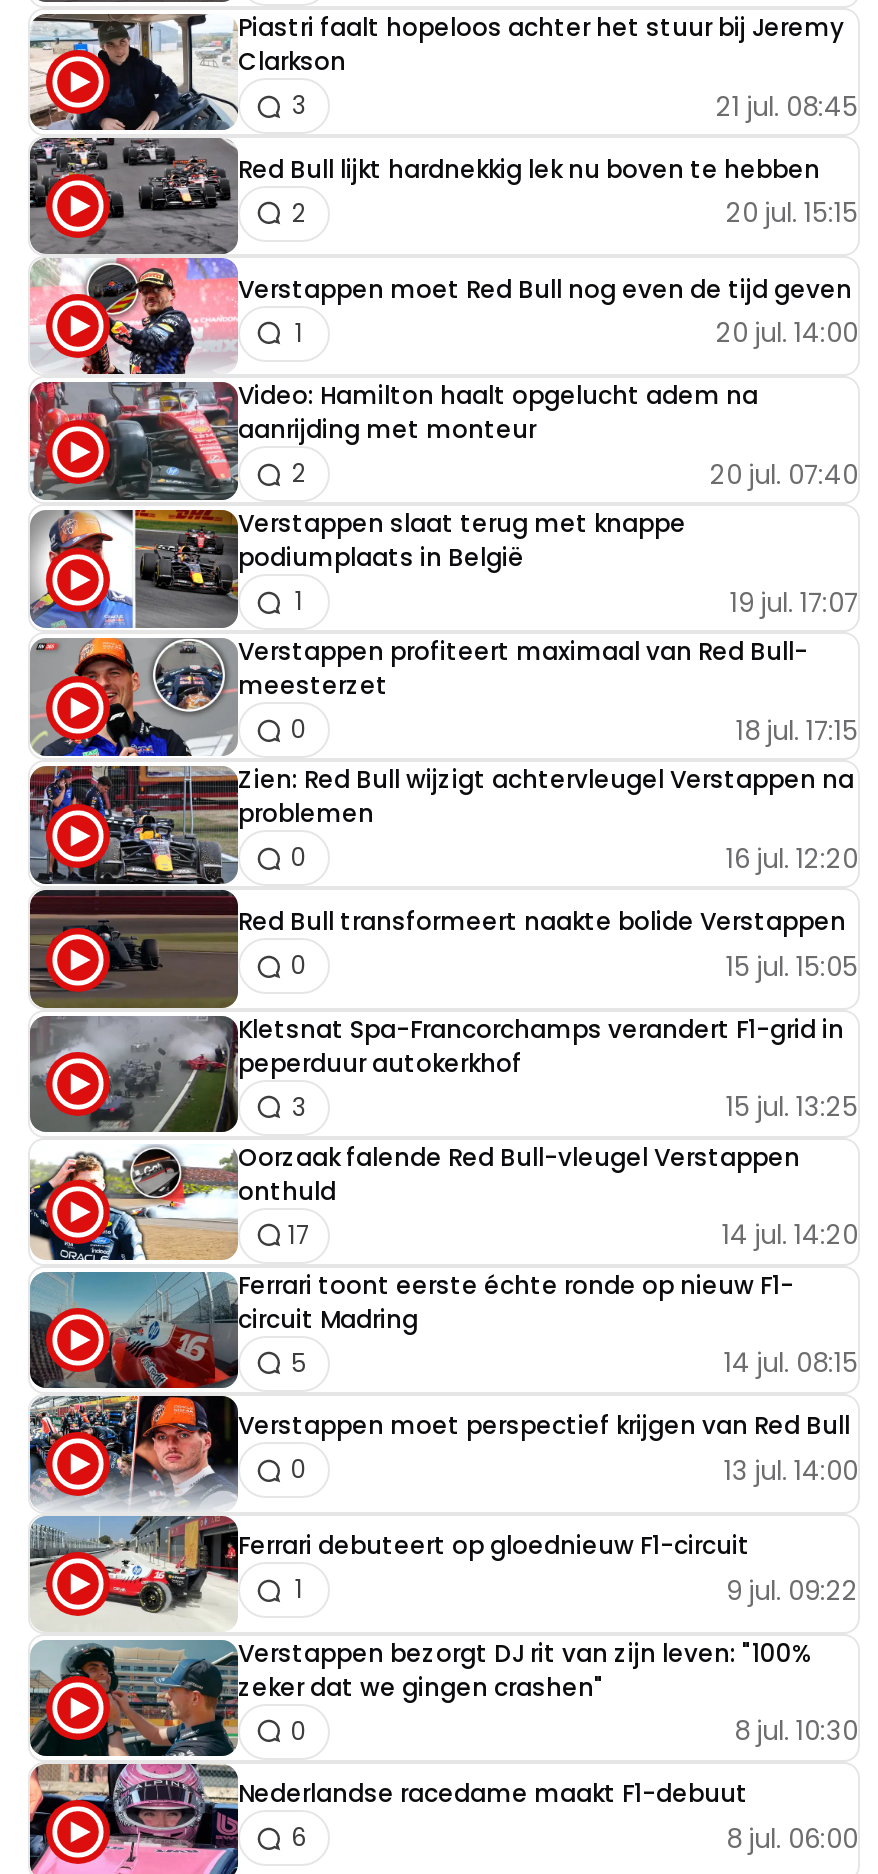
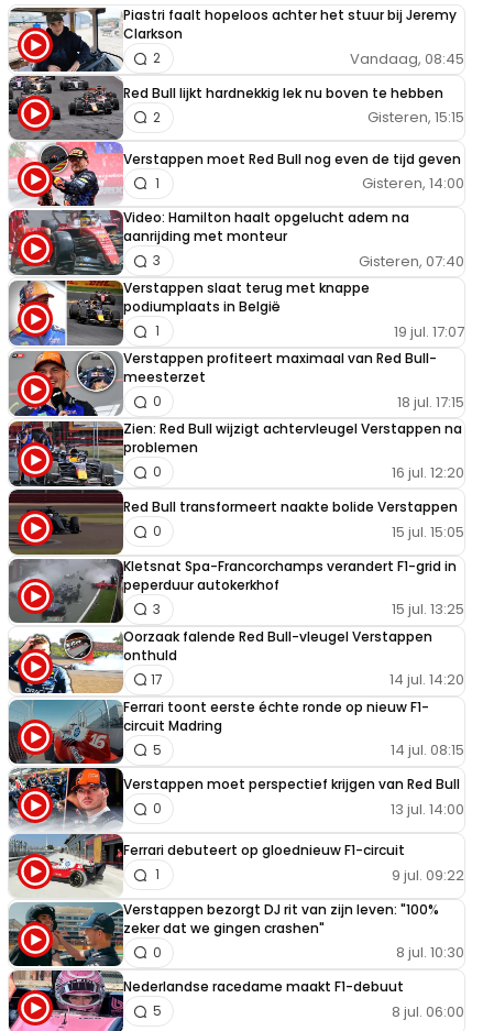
[292,87,858,125] 21 jul. 08:45 | 3 -> [153,48,464,69] Vandaag, 08:45 | 2
[726,195,858,233] 20 jul. 15:15 -> [367,107,464,128] Gisteren, 15:15
[716,315,858,353] 20 jul. 14:00 -> [362,173,464,194] Gisteren, 14:00
[292,456,858,494] 20 jul. 07:40 | 2 -> [153,251,464,272] Gisteren, 07:40 | 3
[291,1821,307,1855] 6 -> [152,1002,161,1020] 5

